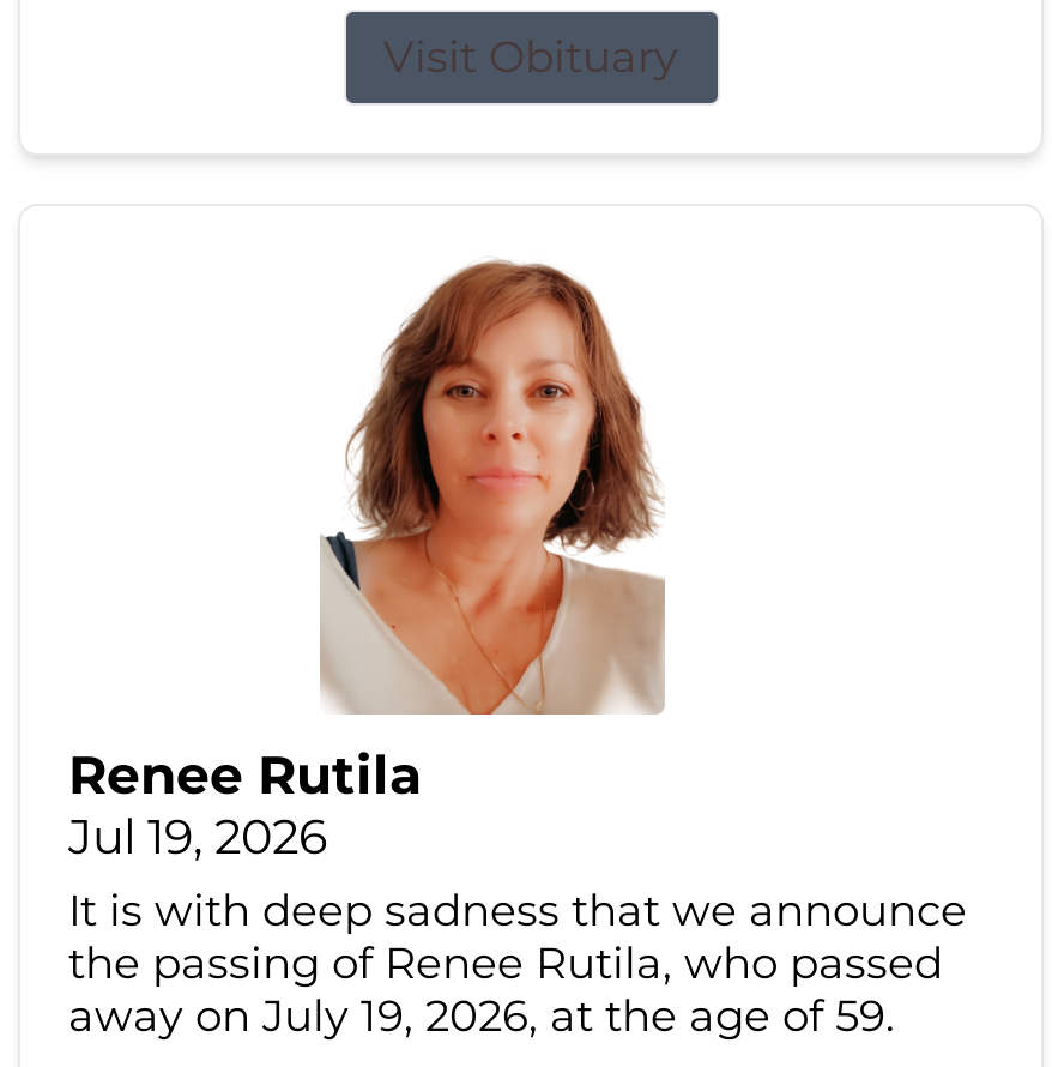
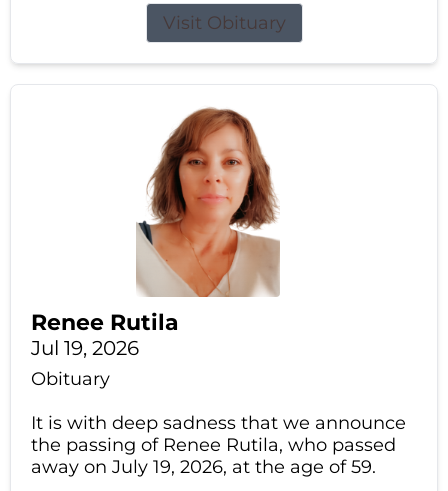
none -> [31,368,110,390] Obituary

